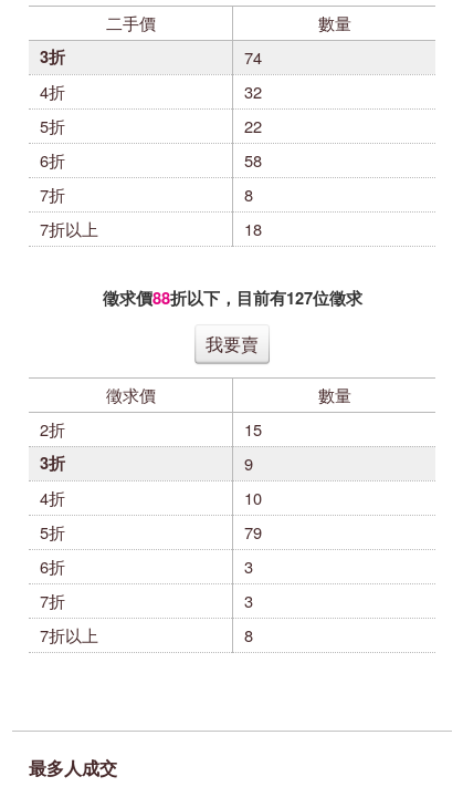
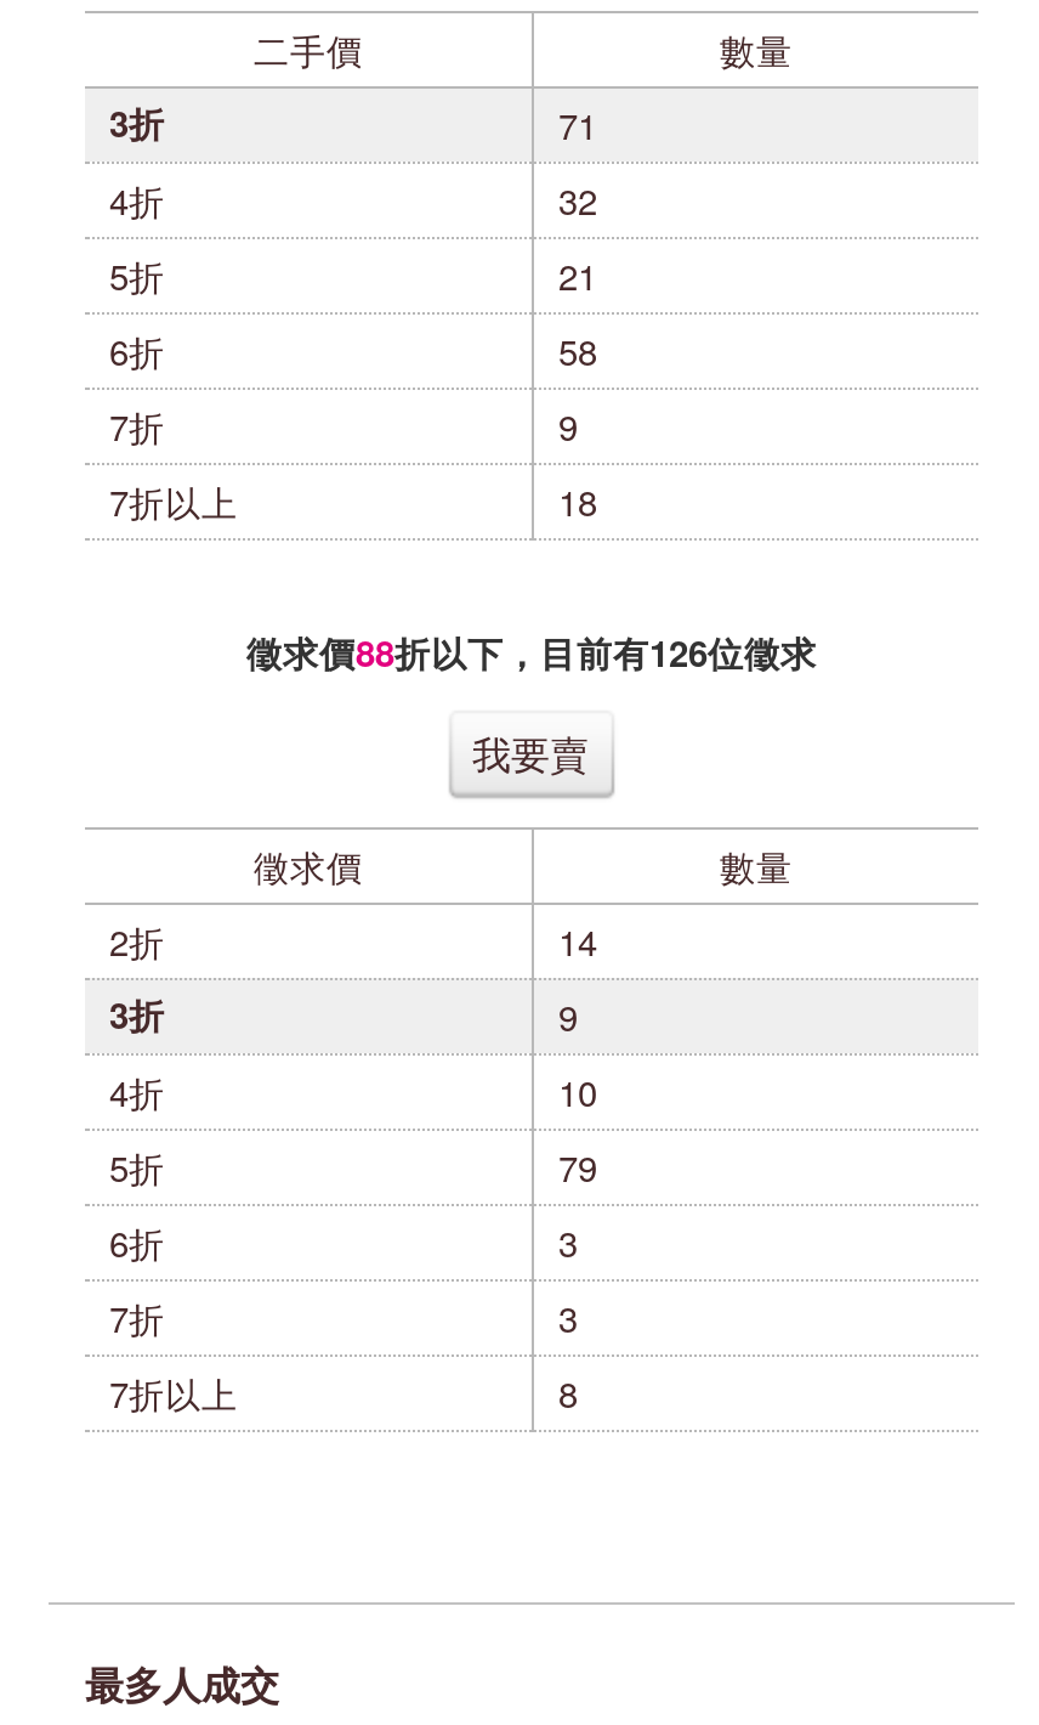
[244,45,262,68] 74 -> [558,97,597,148] 71
[244,113,262,137] 22 -> [558,248,597,299] 21
[244,182,253,205] 8 -> [558,398,578,449] 9
[102,286,362,309] 徵求價88折以下，目前有127位徵求 -> [246,627,817,678] 徵求價88折以下，目前有126位徵求
[244,417,262,440] 15 -> [558,914,597,965] 14

